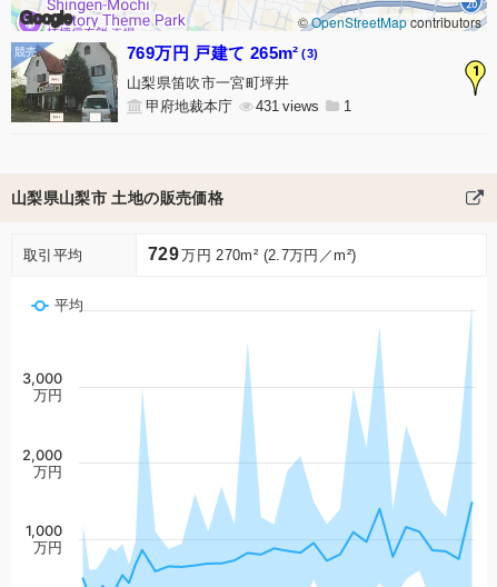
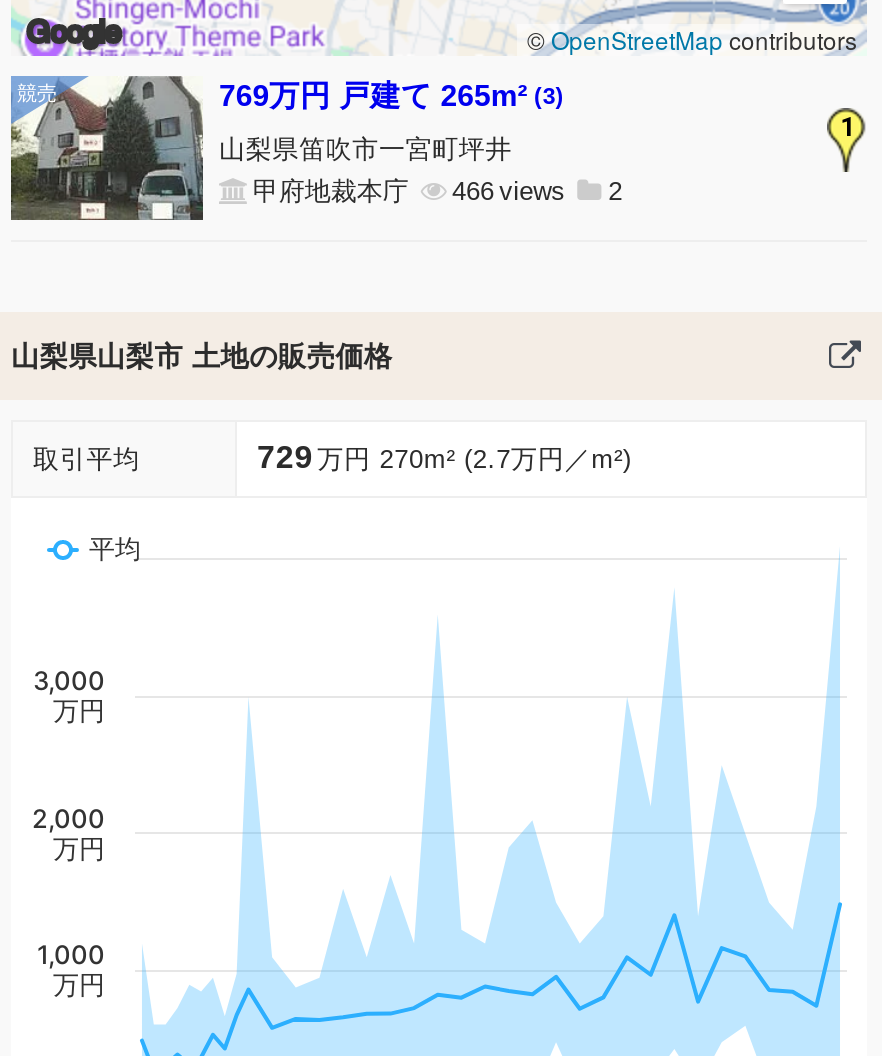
[146,98,280,115] 甲府地裁本庁 431 -> [253,176,494,206] 甲府地裁本庁 466
[343,98,351,115] 1 -> [608,176,622,206] 2

